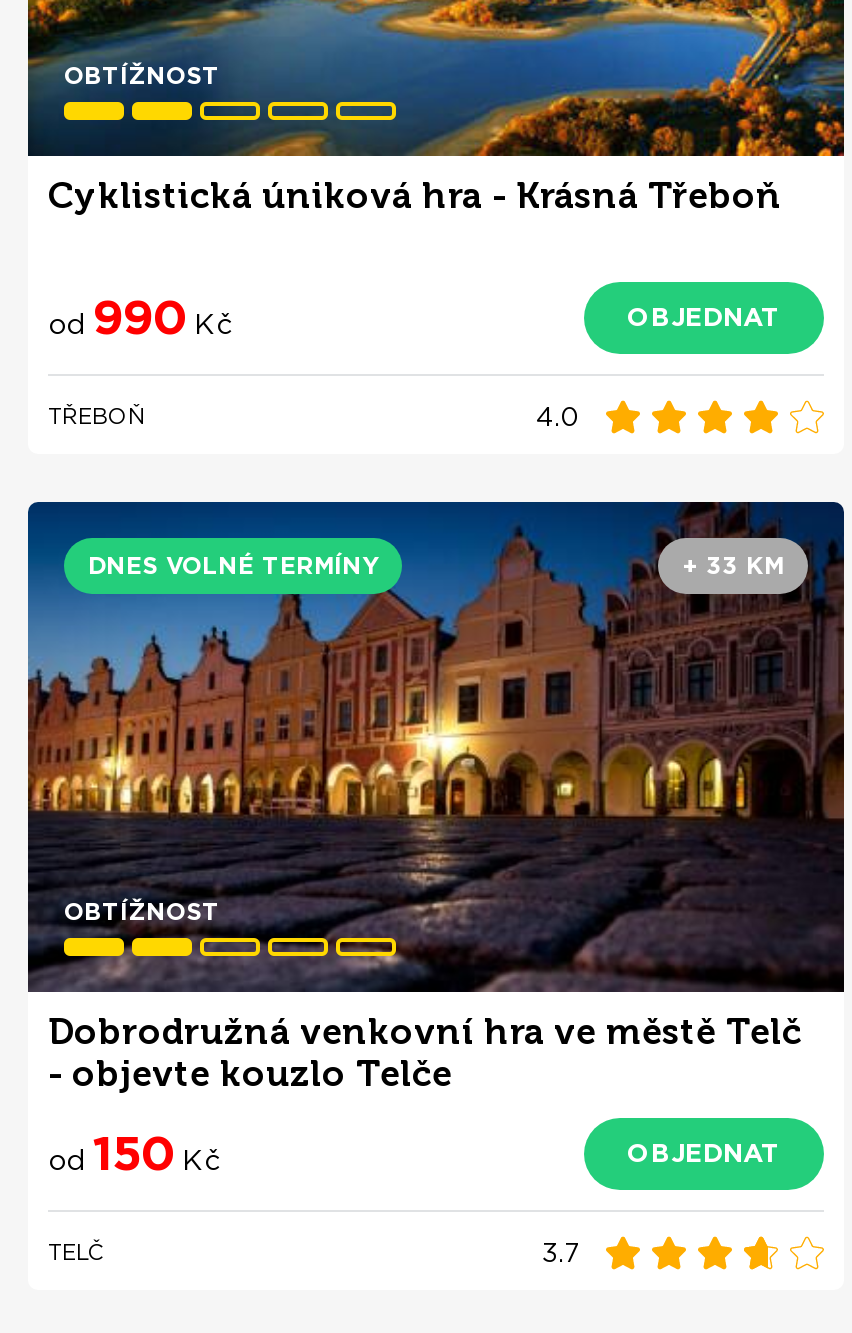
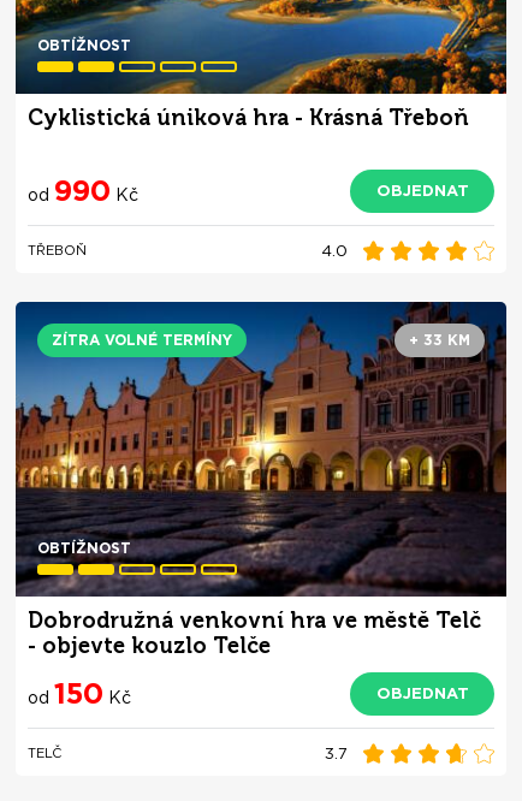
[88,550,378,580] DNES VOLNÉ TERMÍNY -> [52,331,232,349] ZÍTRA VOLNÉ TERMÍNY

